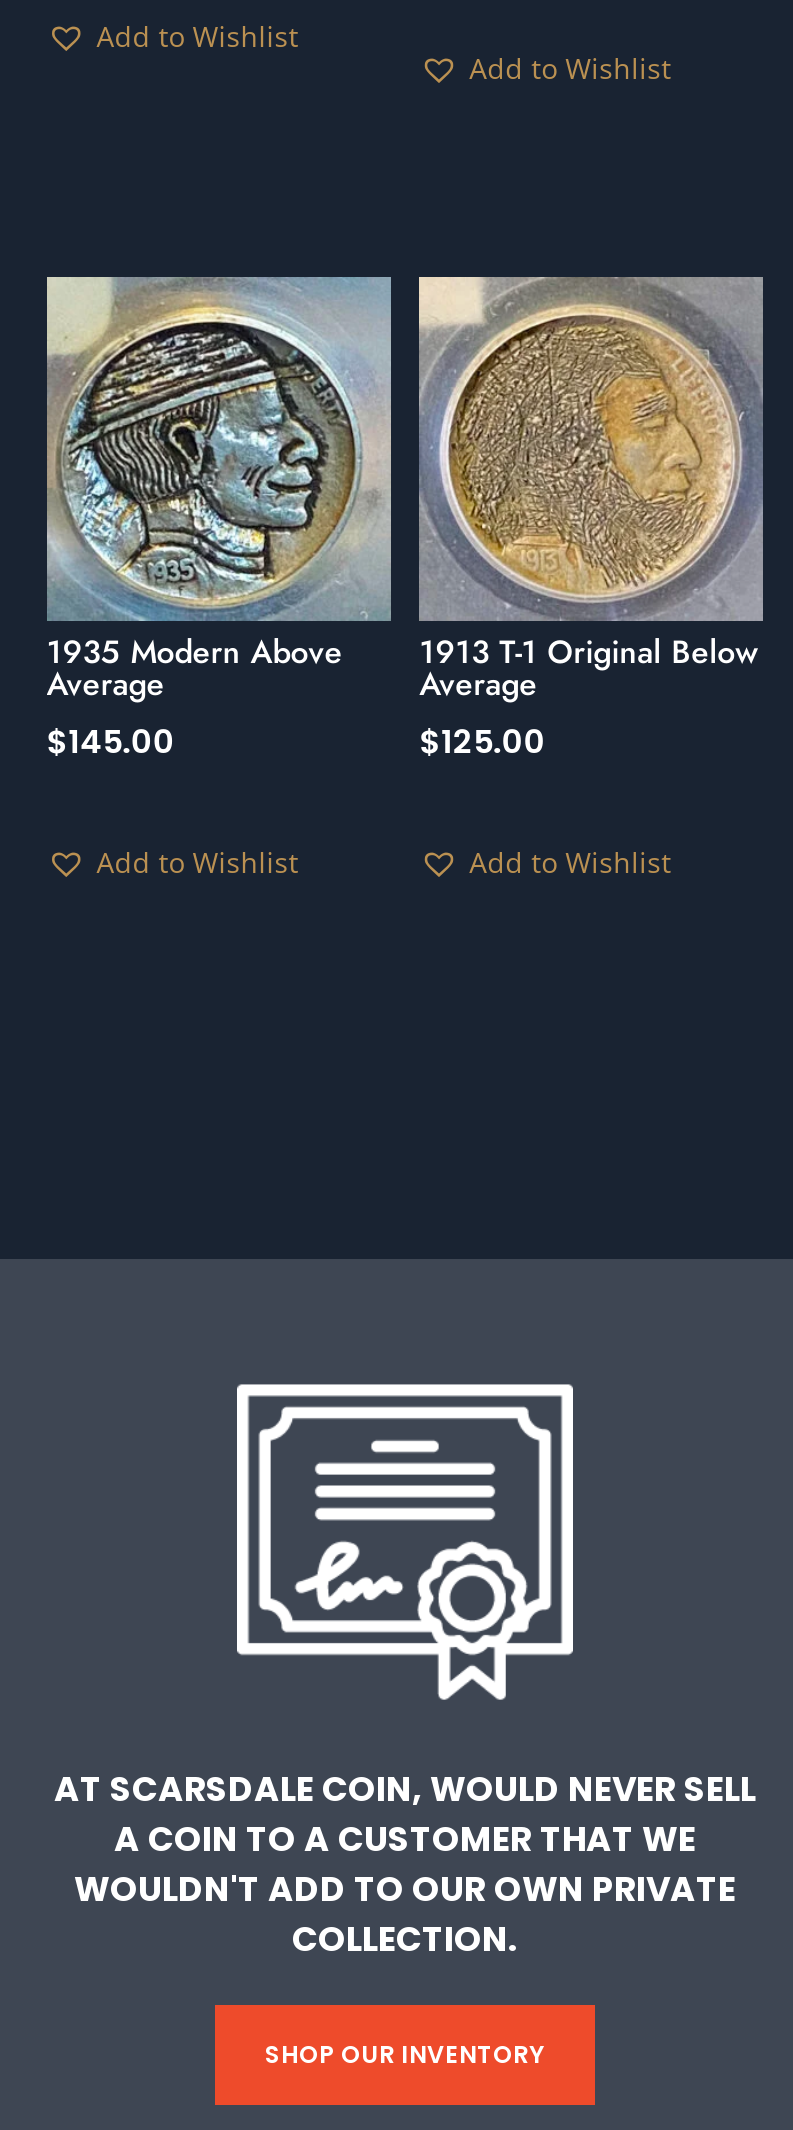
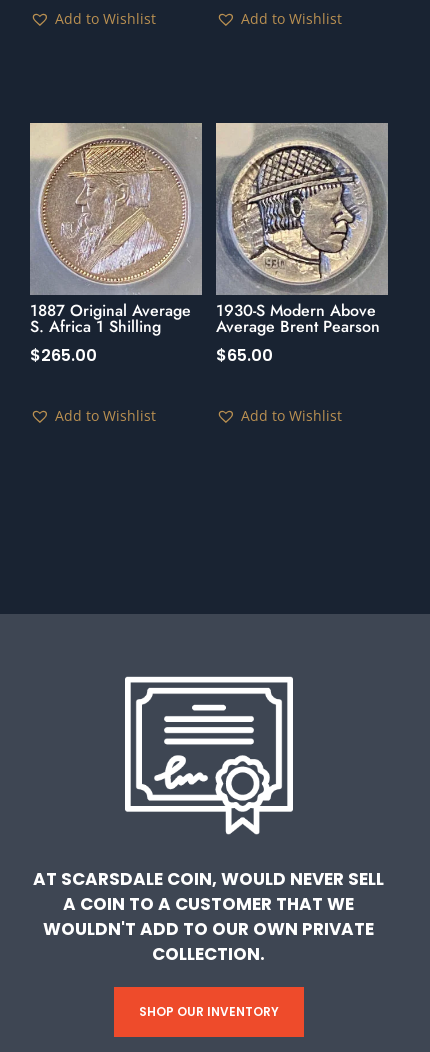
[47,277,389,765] [image] | 1935 Modern Above | Average | $145.00 -> [30,123,202,367] [image] | 1887 Original Average | S. Africa 1 Shilling | $265.00
[419,281,763,765] [image] | 1913 T-1 Original Below | Average | $125.00 -> [216,124,387,367] [image] | 1930-S Modern Above | Average Brent Pearson | $65.00

